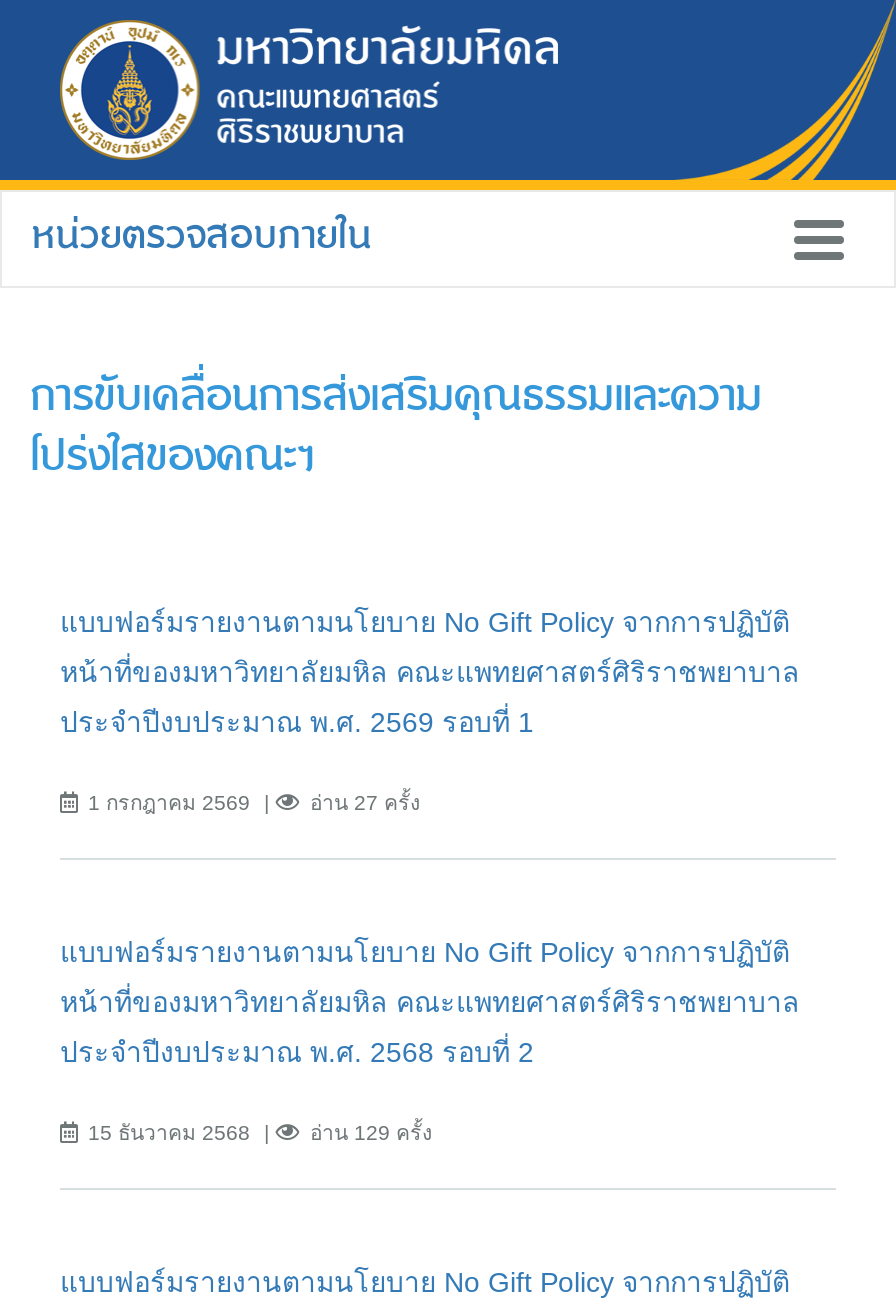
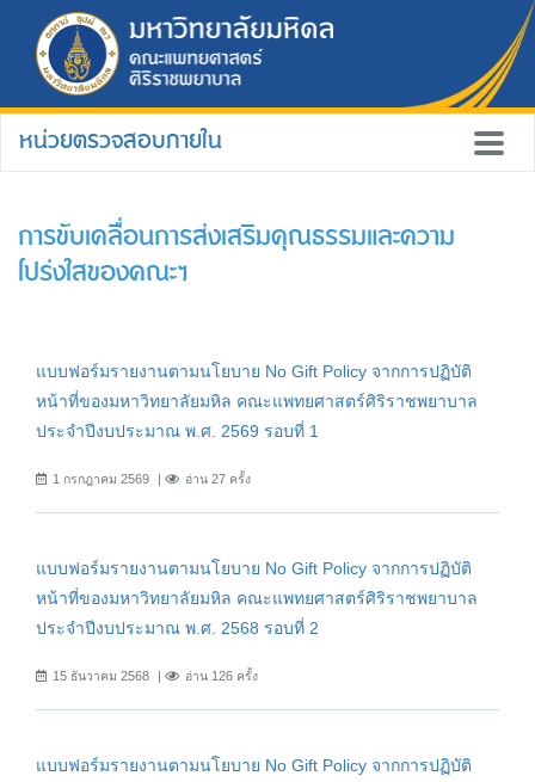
[310,1119,432,1143] อ่าน 129 ครั้ง -> [185,668,258,682] อ่าน 126 ครั้ง

